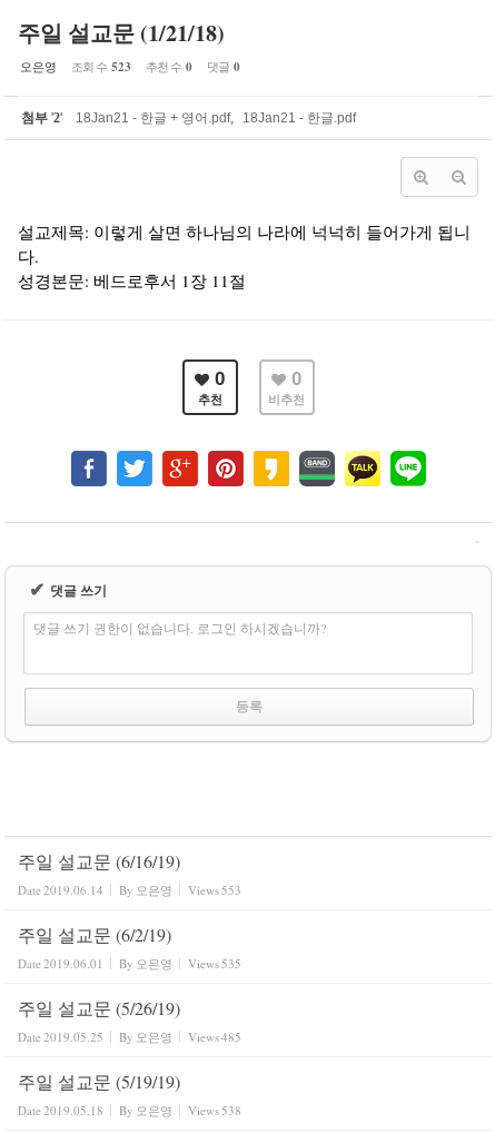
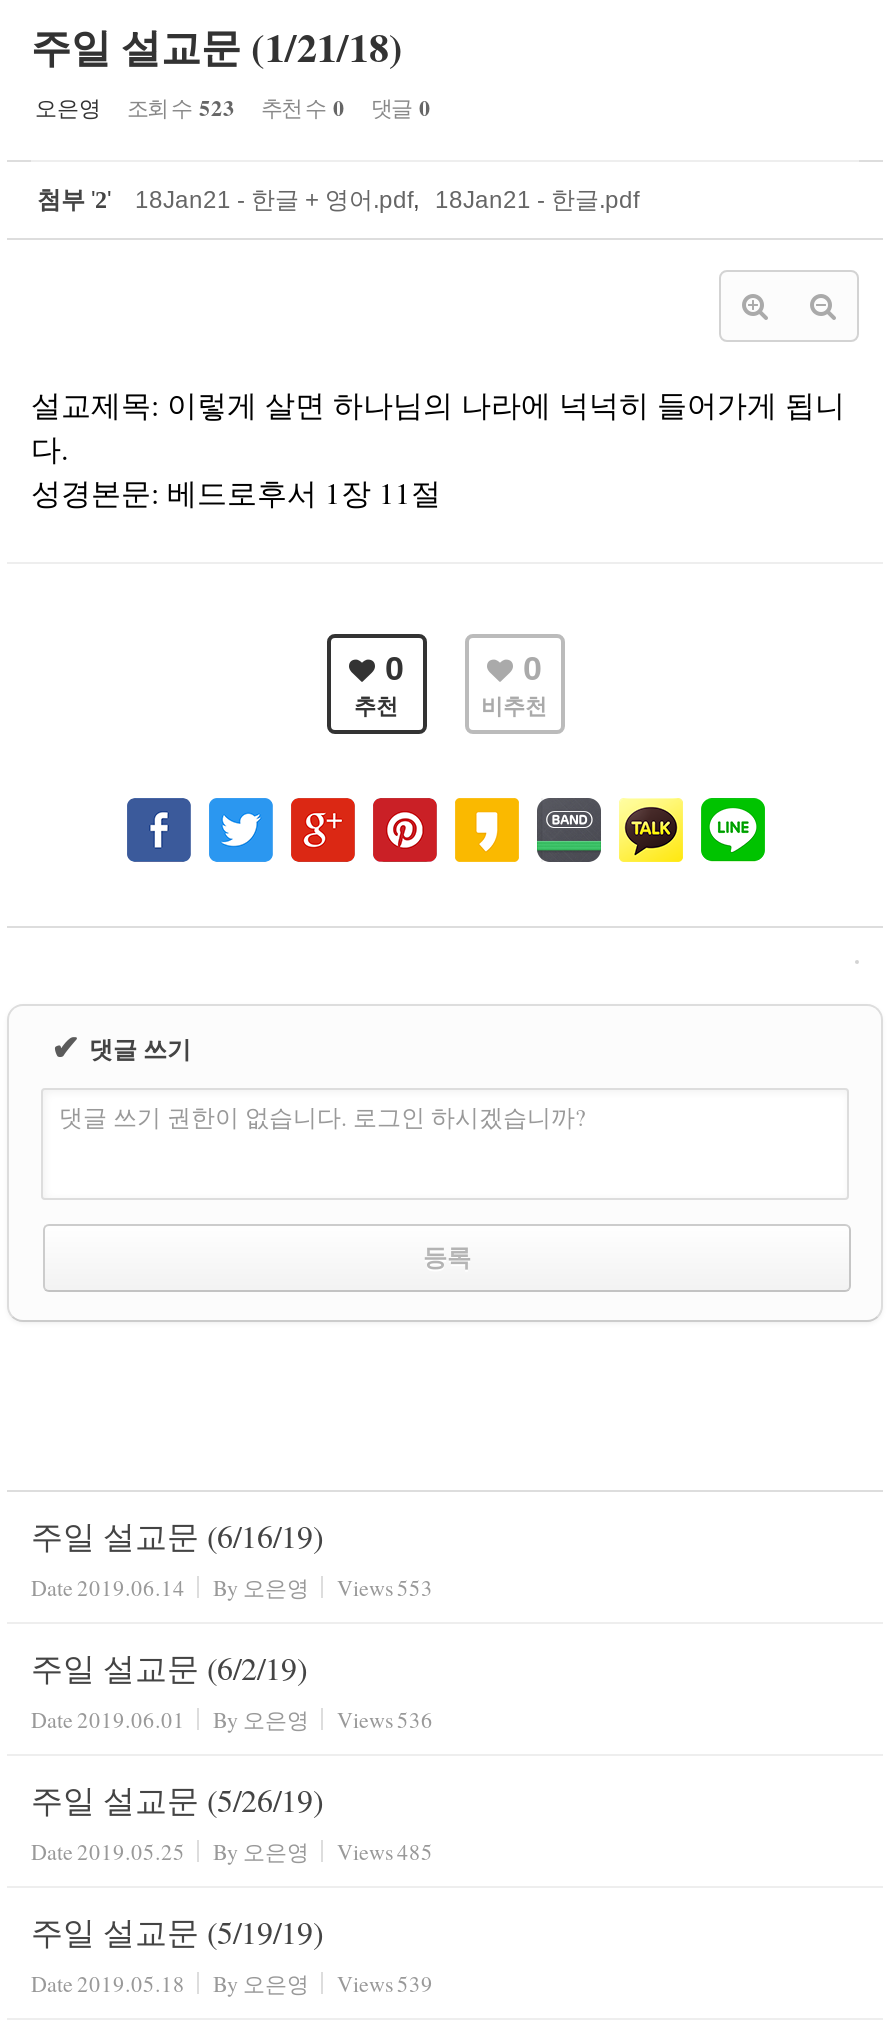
[18,955,241,972] Date 2019.06.01 By 오은영 Views 535 -> [31,1704,433,1734] Date 2019.06.01 By 오은영 Views 536
[18,1102,241,1119] Date 2019.05.18 By 오은영 Views 538 -> [31,1968,433,1998] Date 2019.05.18 By 오은영 Views 539

